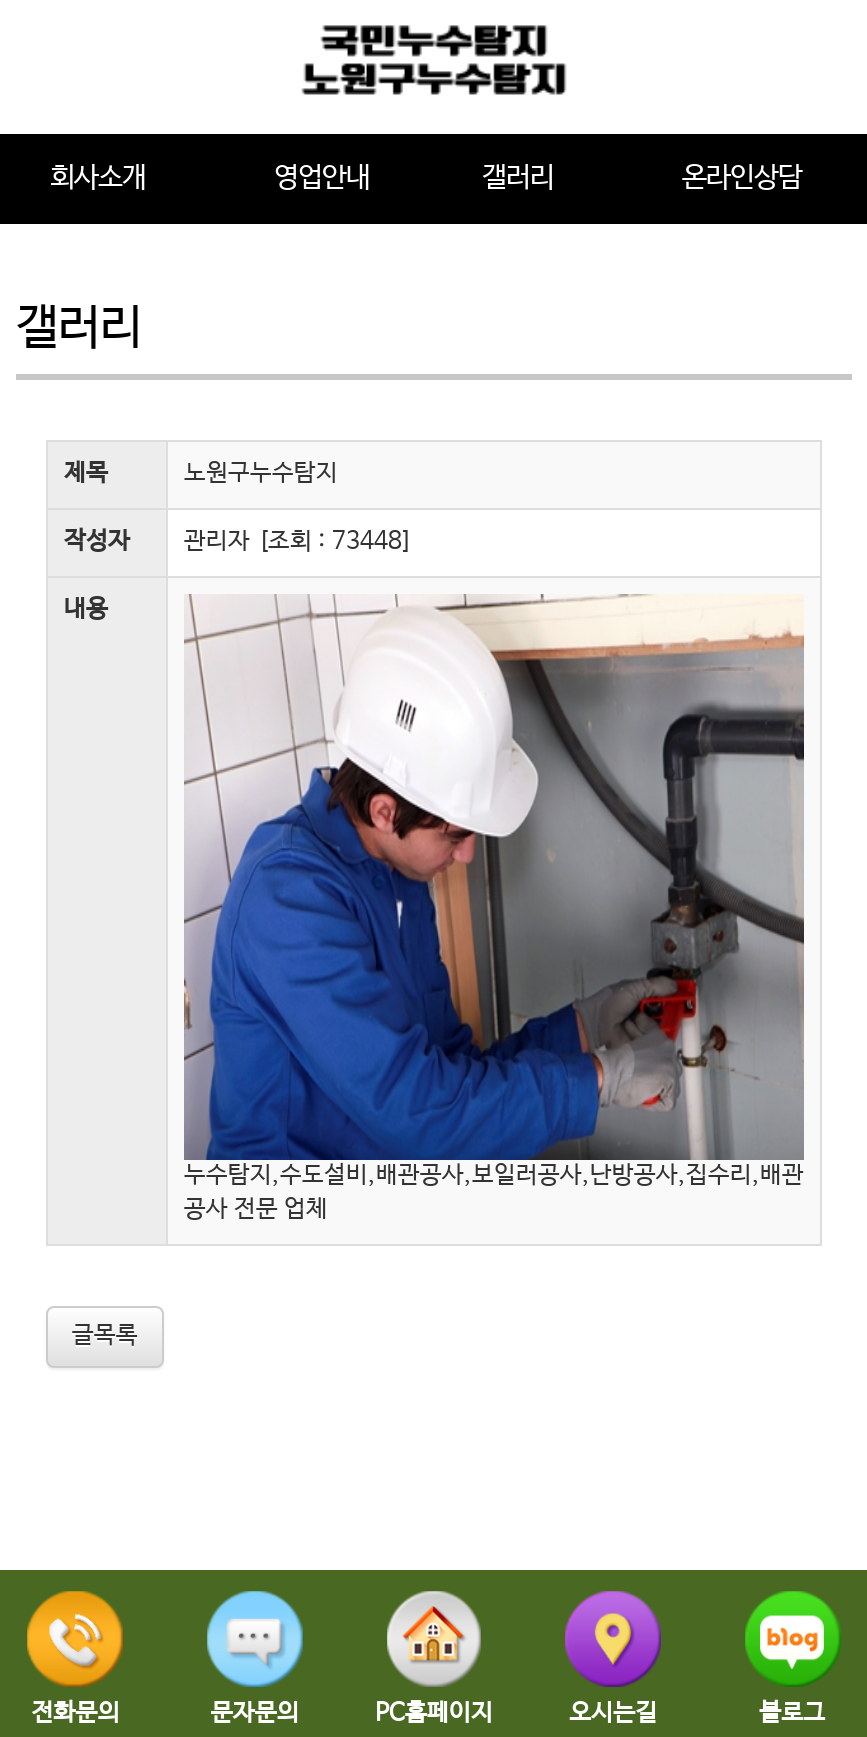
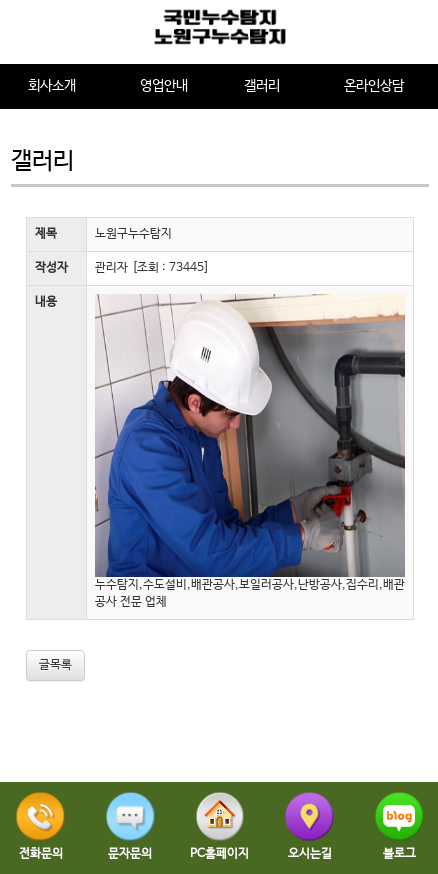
[64,528,412,556] 작성자 관리자 [조회 : 73448] -> [35,261,209,275] 작성자 관리자 [조회 : 73445]

